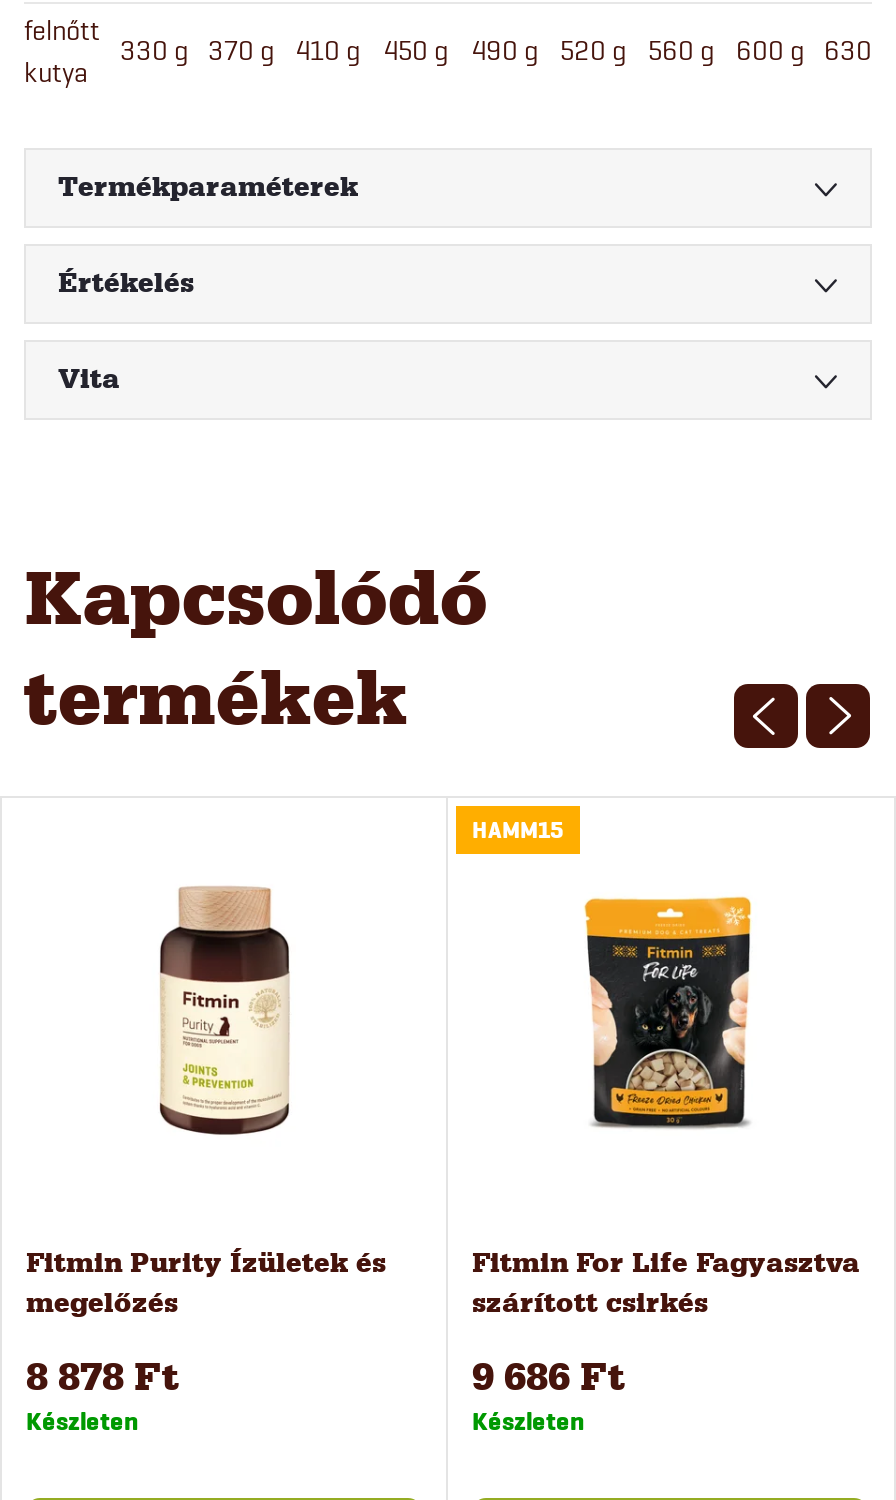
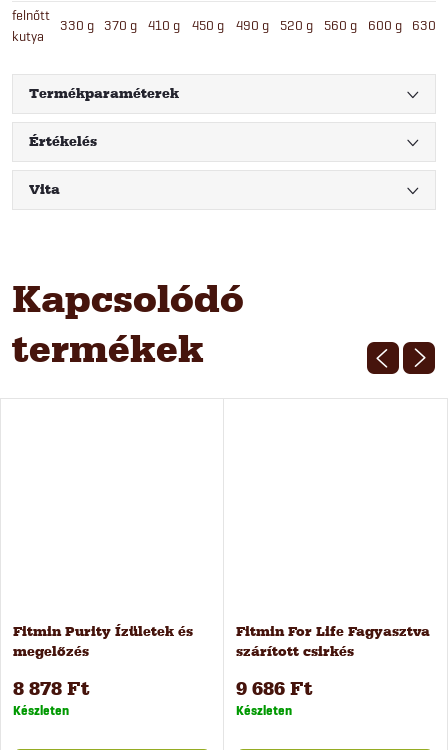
[472,815,564,845] HAMM15 -> none
[158,886,292,1138] [image] -> none
[582,894,752,1130] [image] -> none

